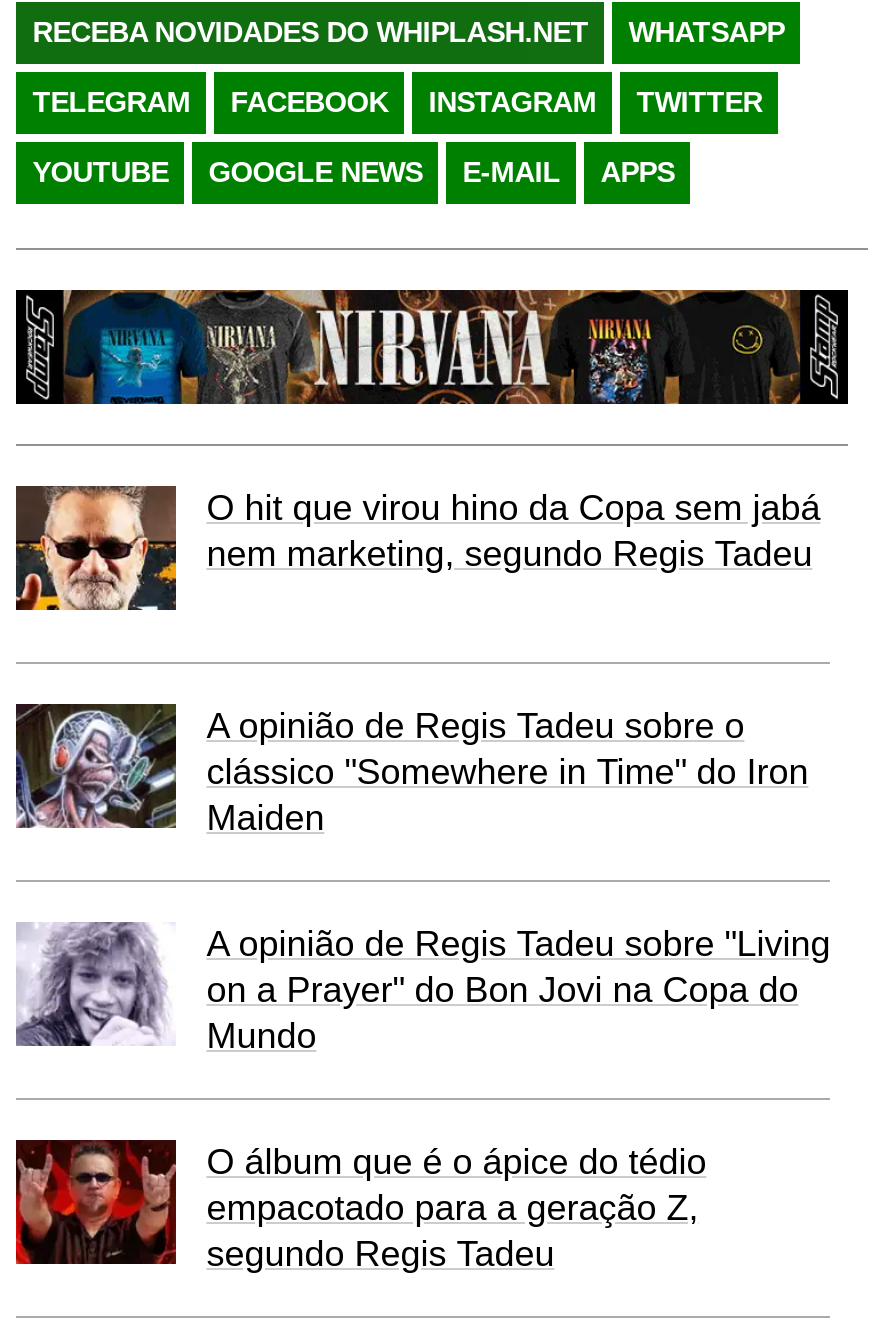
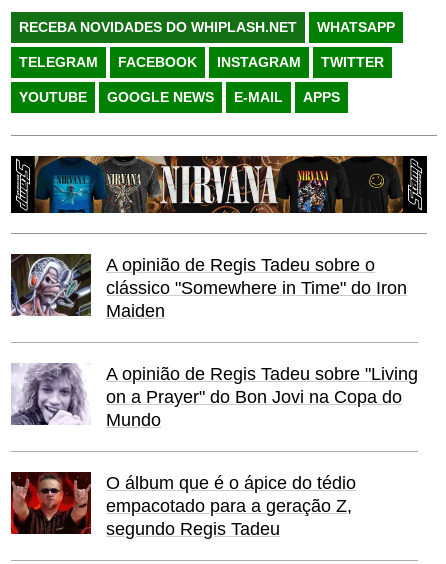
[16,486,820,612] [image] | O hit que virou hino da Copa sem jabá | nem marketing, segundo Regis Tadeu -> none

